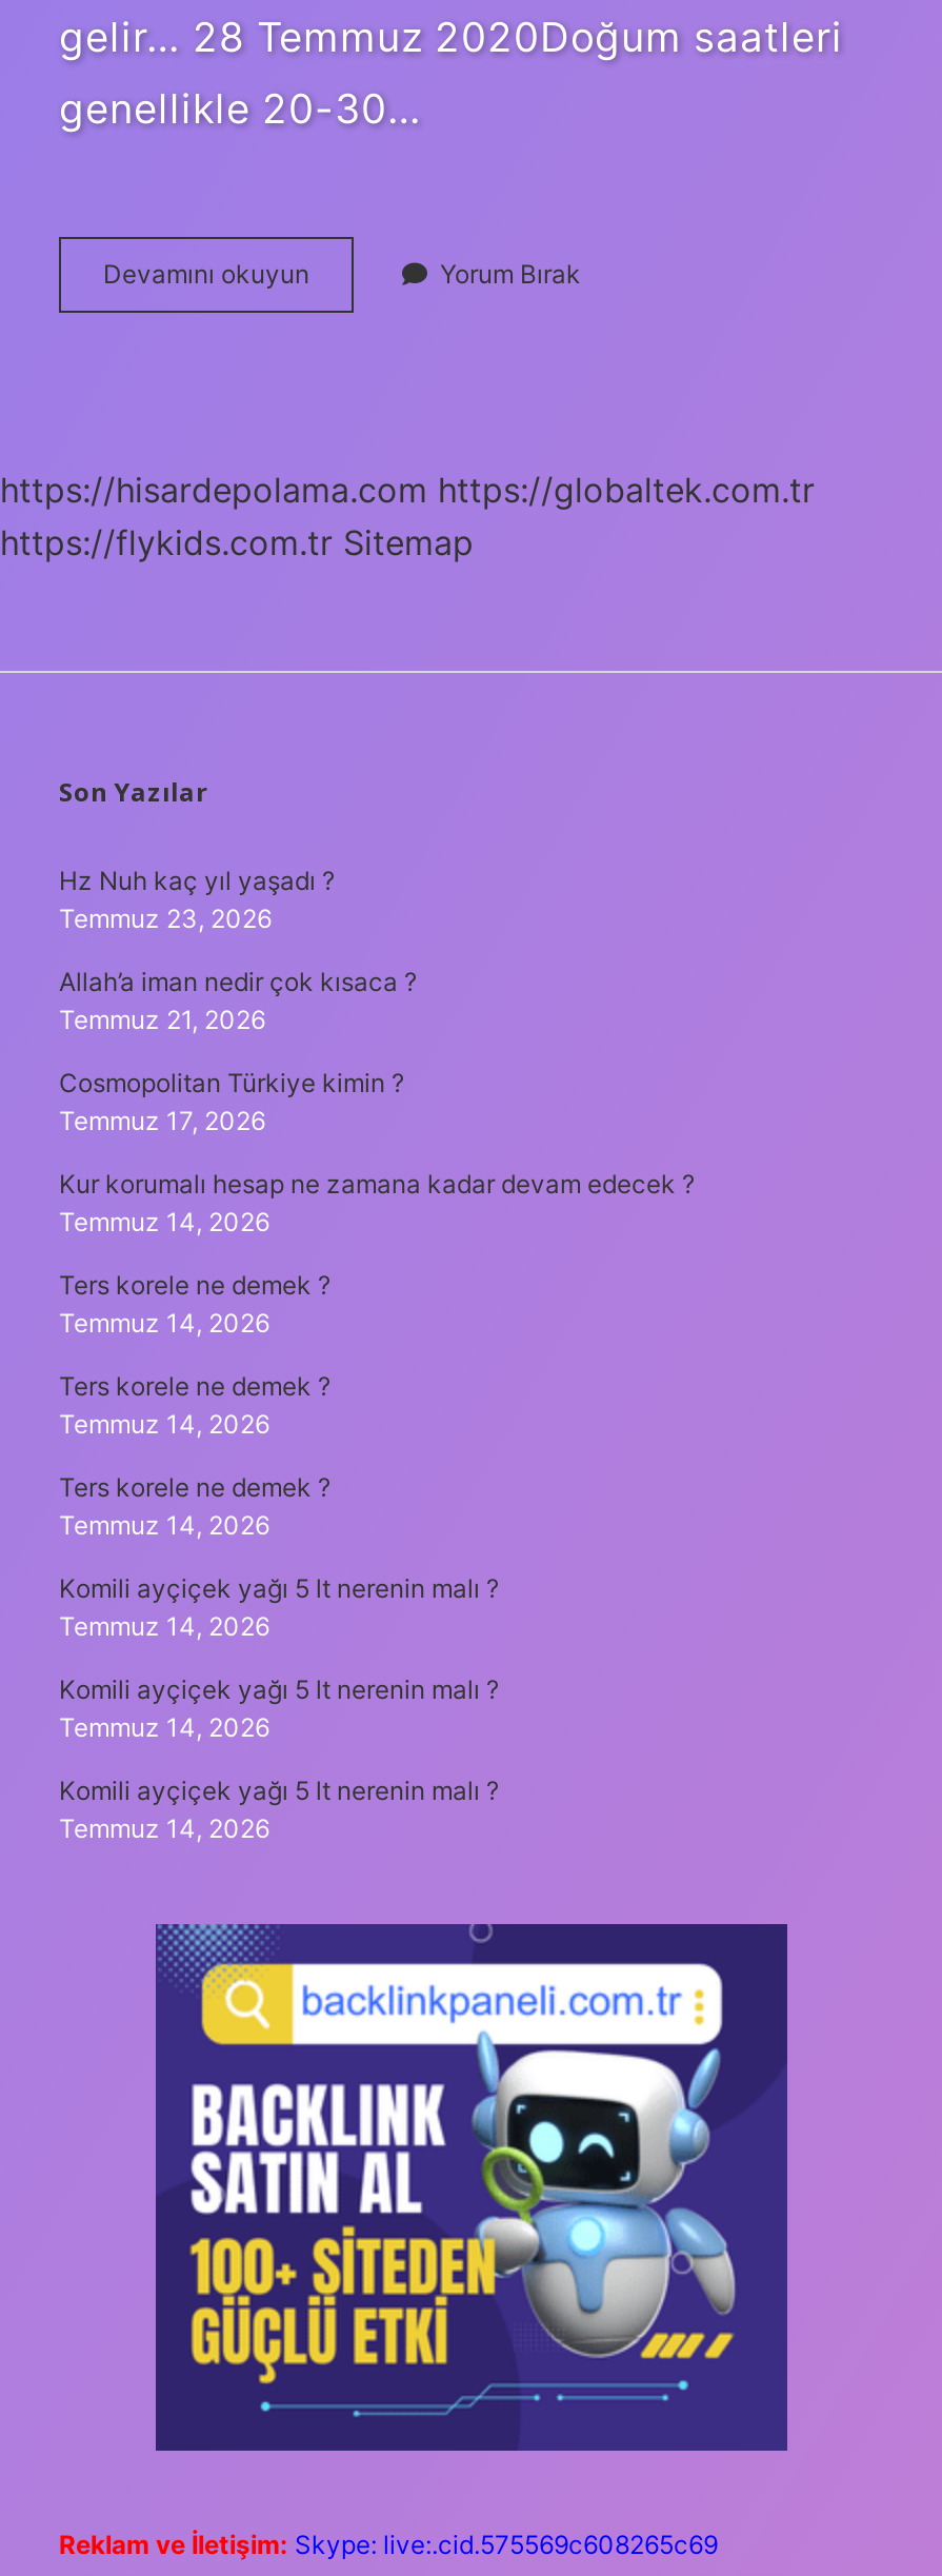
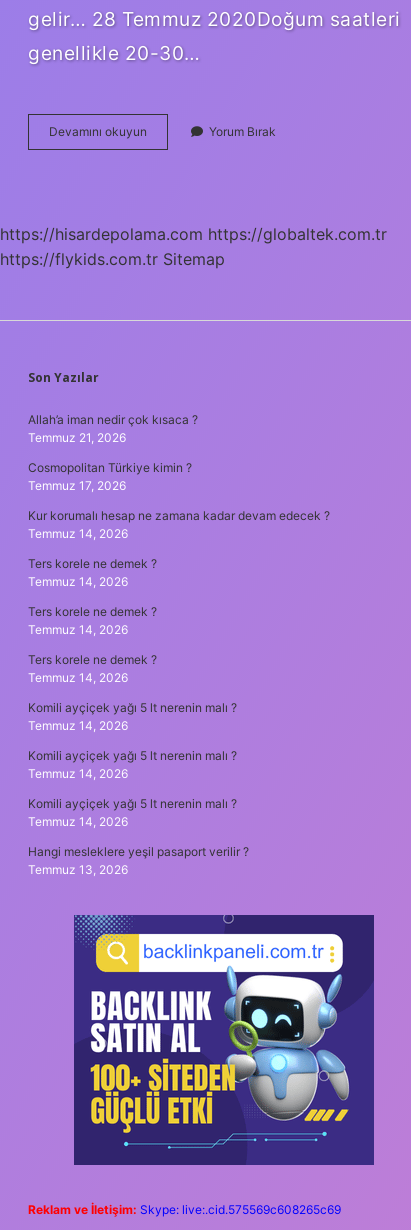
[59,864,335,934] Hz Nuh kaç yıl yaşadı ? | Temmuz 23, 2026 -> none
moved [59,965,695,1844] -> [28,412,330,829]: Allah’a iman nedir çok kısaca ? | Temmuz 21, 2026 | Cosmopolitan Türkiye kimin ? | ... | Komili ayçiçek yağı 5 lt nerenin malı ? | Temmuz 14, 2026
none -> [28,844,249,877] Hangi mesleklere yeşil pasaport verilir ? | Temmuz 13, 2026

